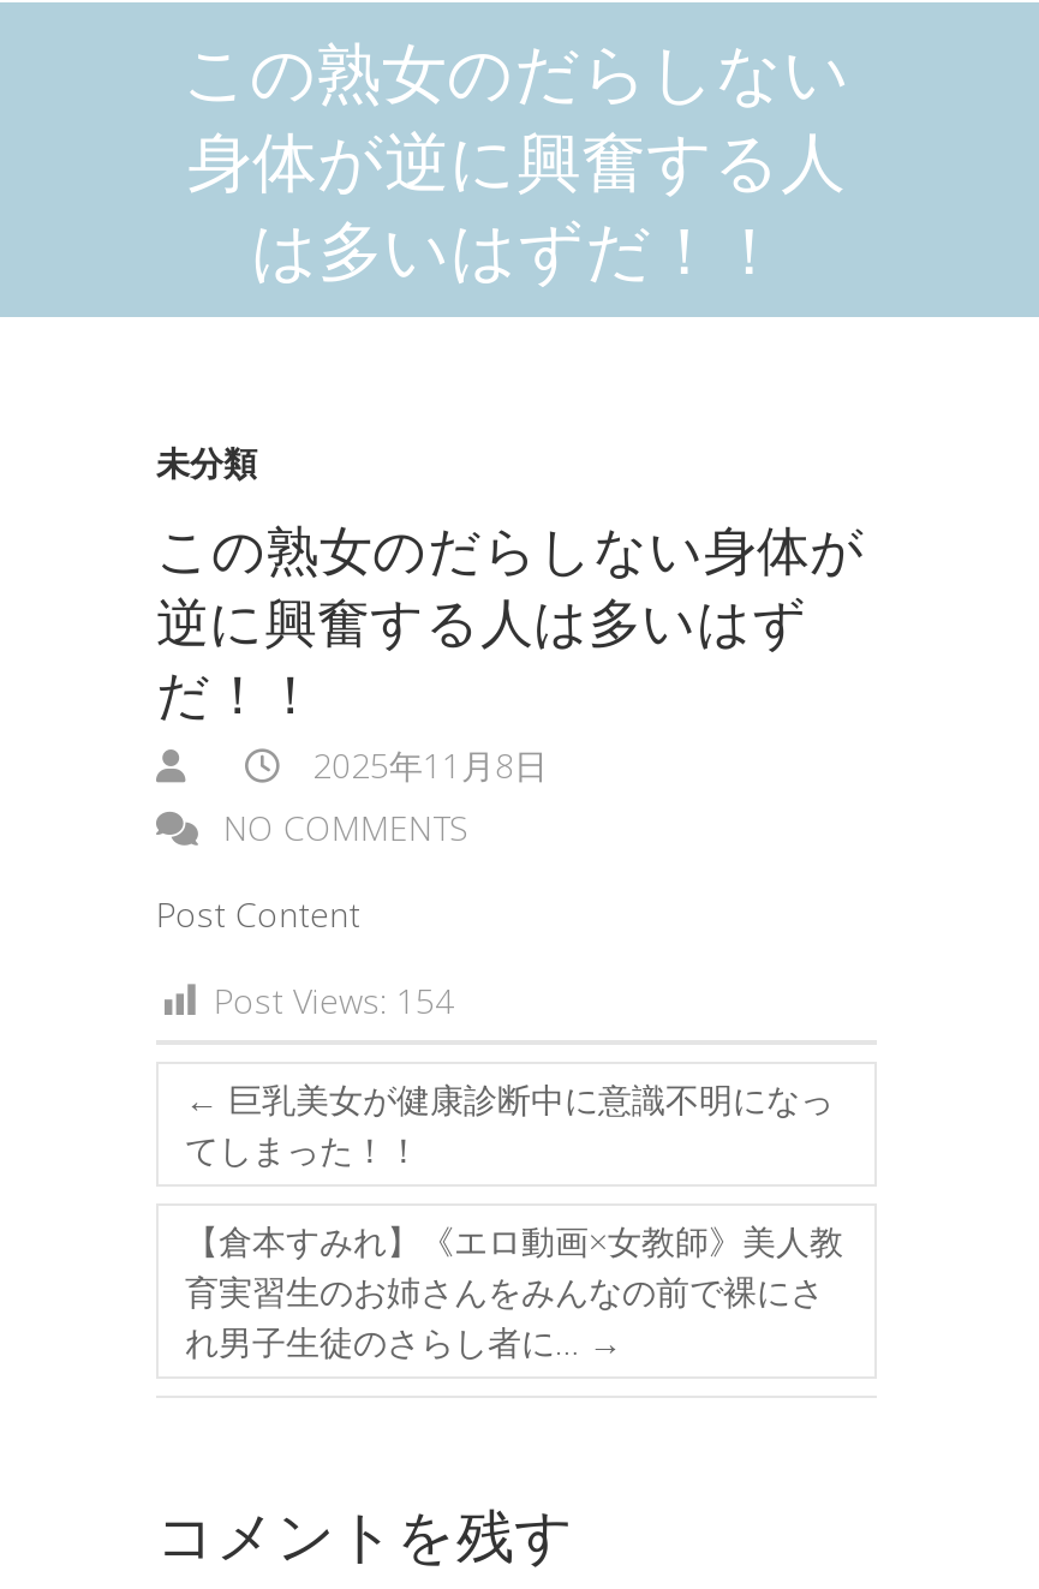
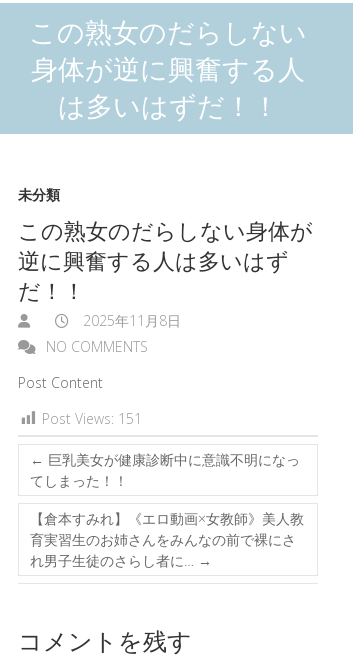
[214,978,454,1023] Post Views: 154 -> [42,409,142,428] Post Views: 151

